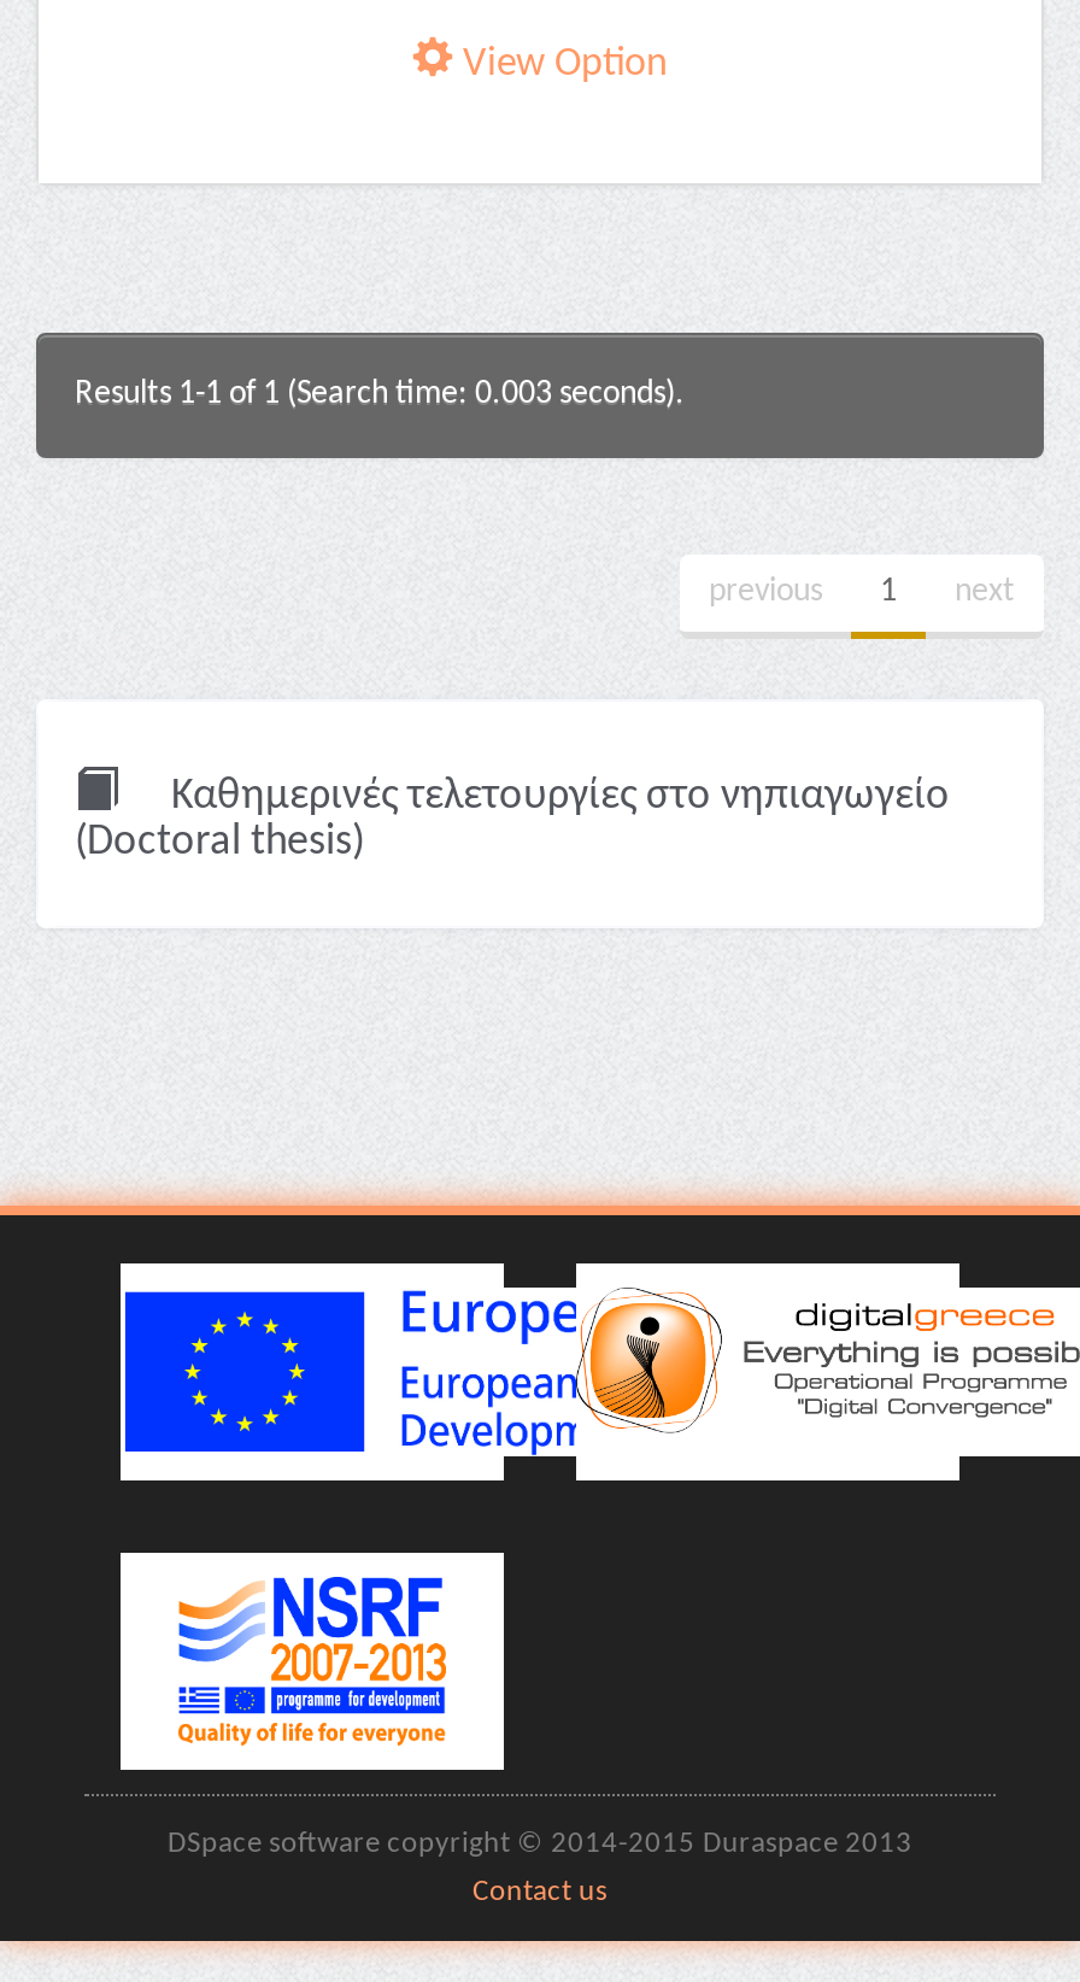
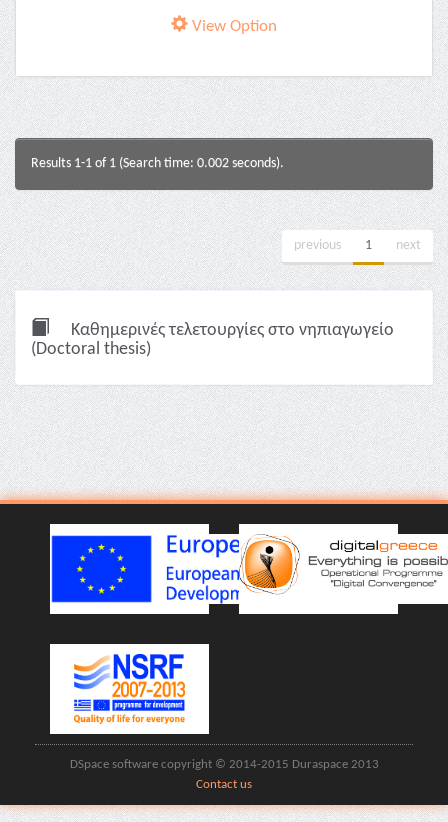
[75,376,685,412] Results 1-1 of 1 (Search time: 0.003 seconds). -> [31,156,284,171] Results 1-1 of 1 (Search time: 0.002 seconds).

